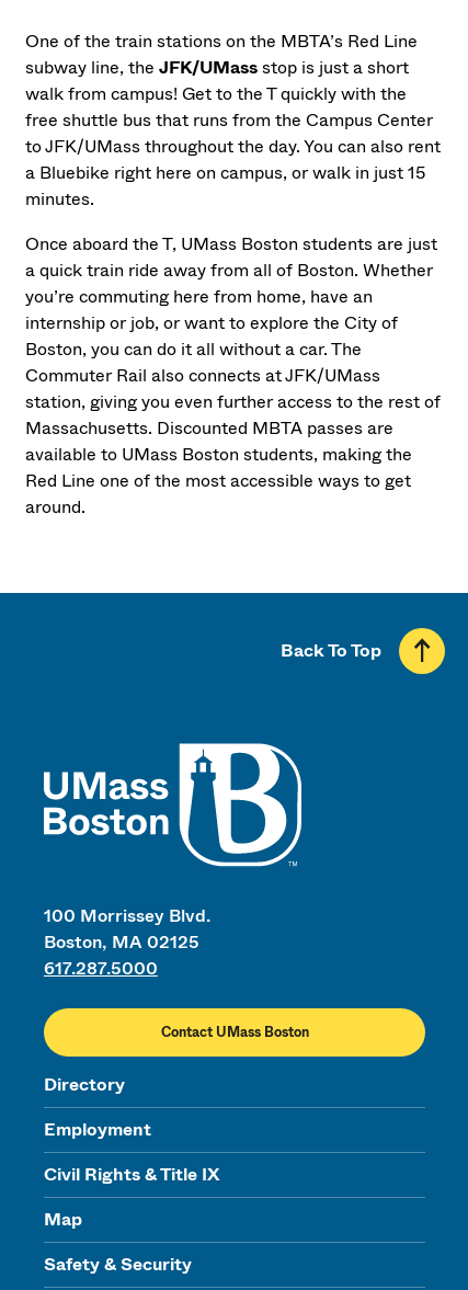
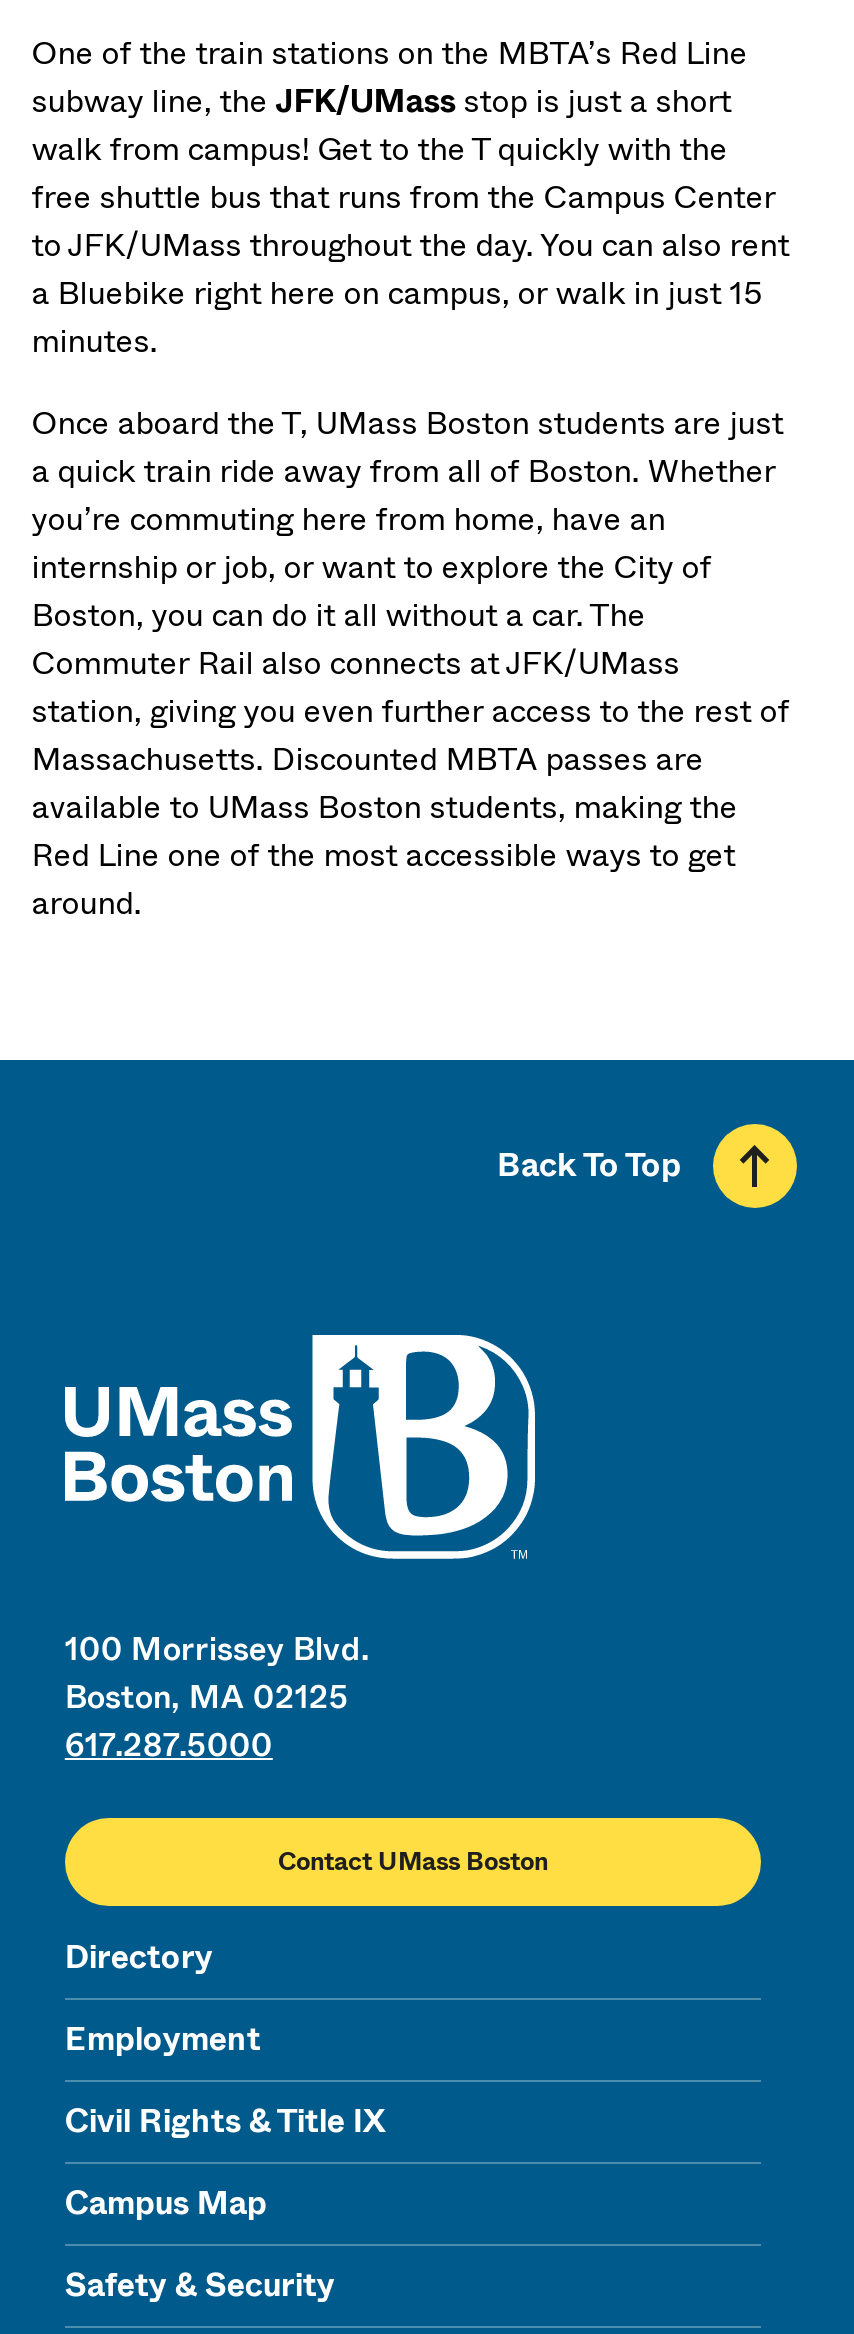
[44,1207,82,1232] Map -> [65,2181,267,2227] Campus Map

